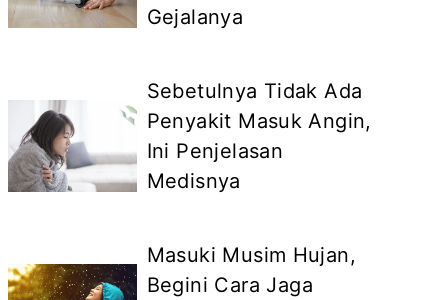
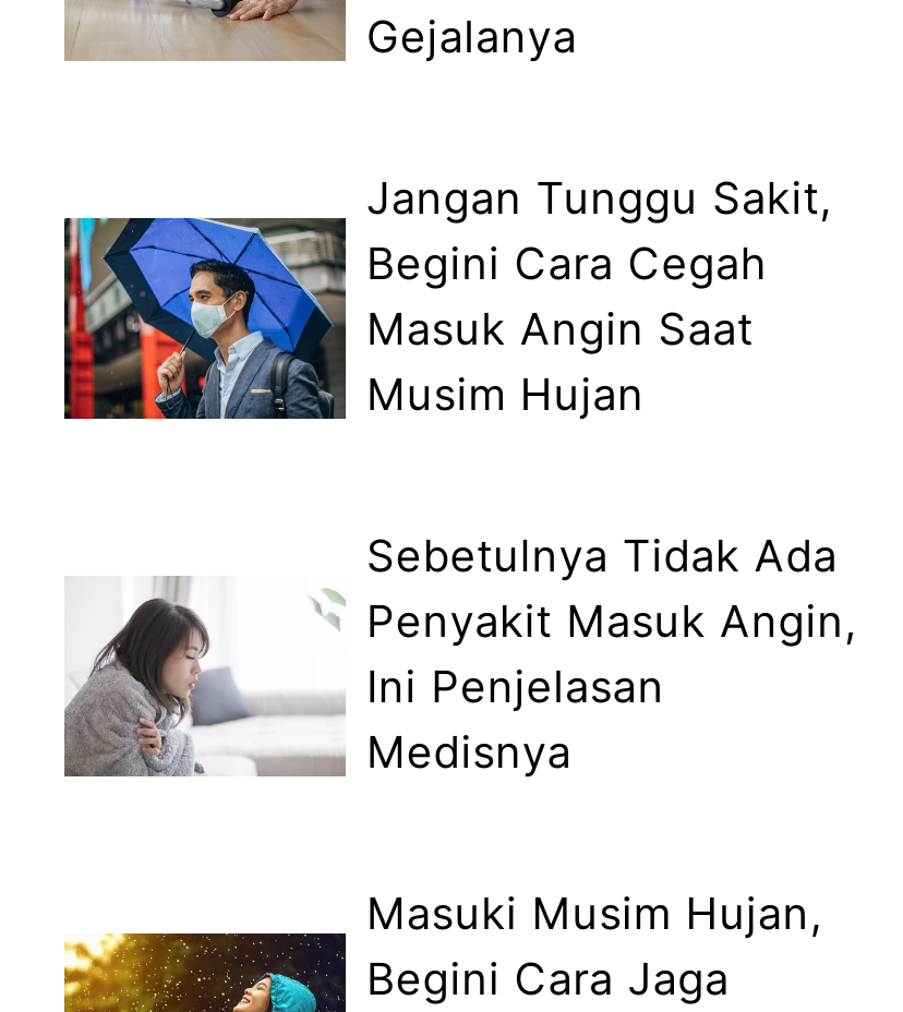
none -> [64,172,833,421] [image] | Jangan Tunggu Sakit, | Begini Cara Cegah | Masuk Angin Saat | Musim Hujan

